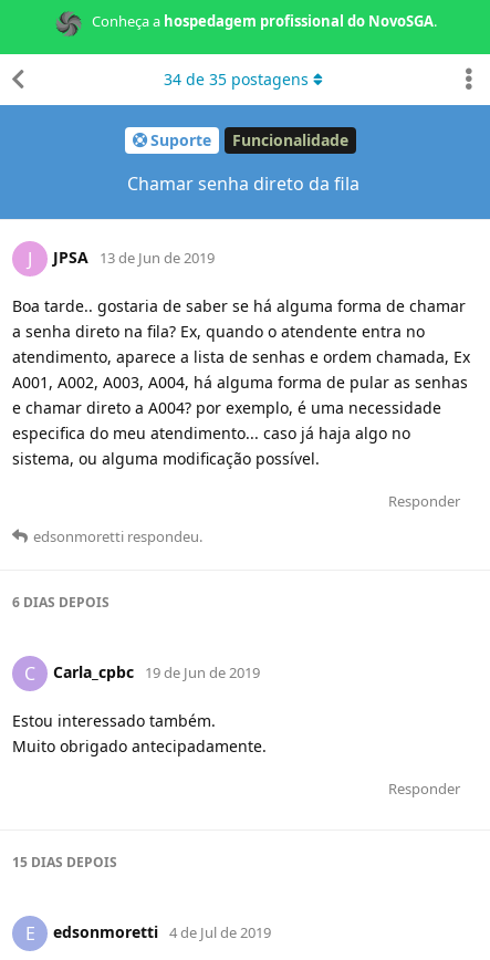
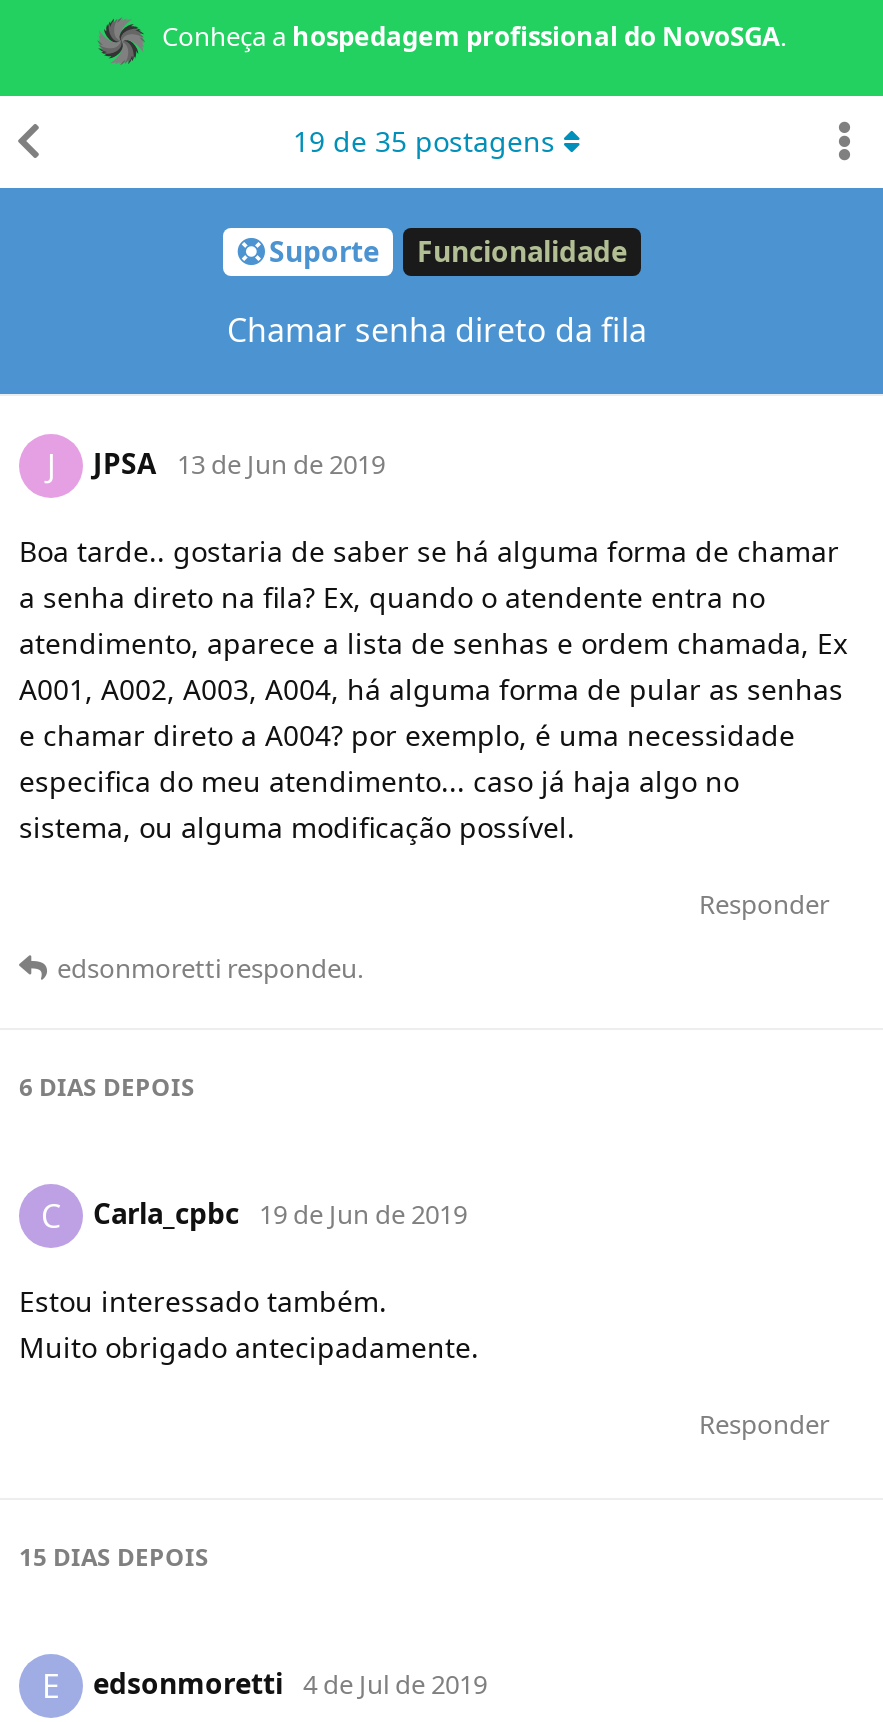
[164,69,309,90] 34 de 35 postagens -> [293,122,555,160] 19 de 35 postagens

